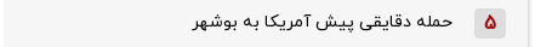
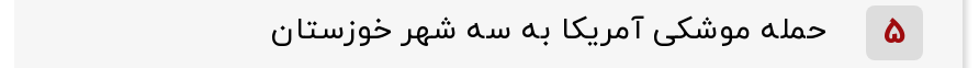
[192,11,453,34] حمله دقایقی پیش آمریکا به بوشهر -> [271,10,826,52] حمله موشکی آمریکا به سه شهر خوزستان

